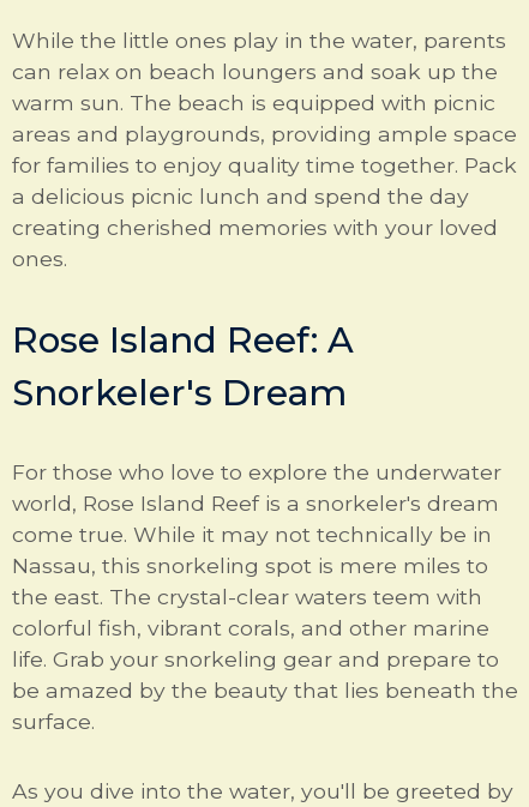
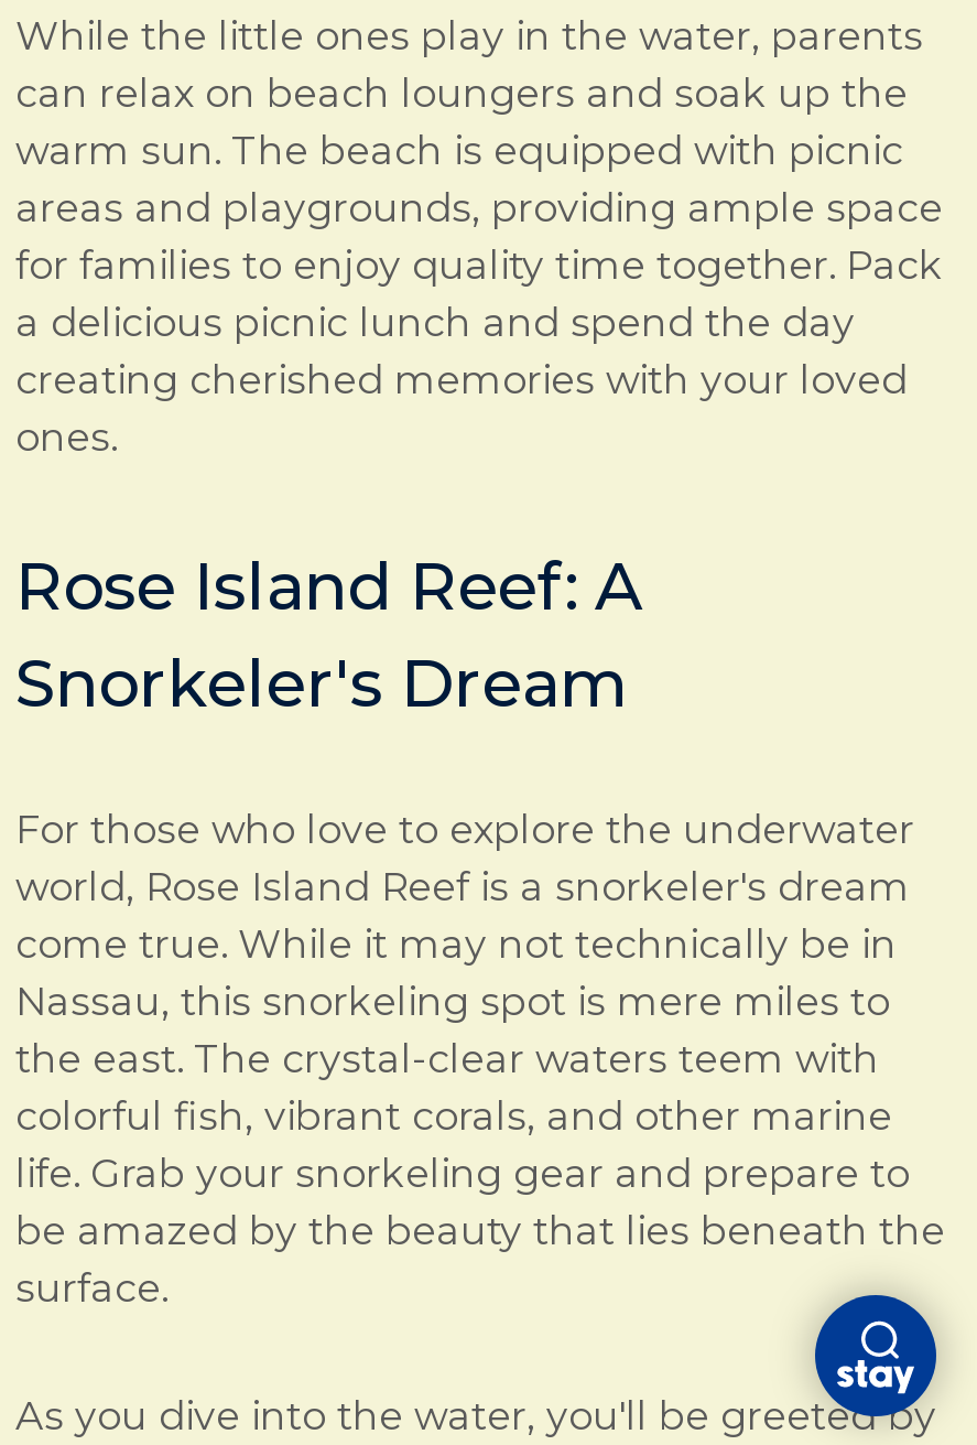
none -> [806,1286,945,1388] [image]

